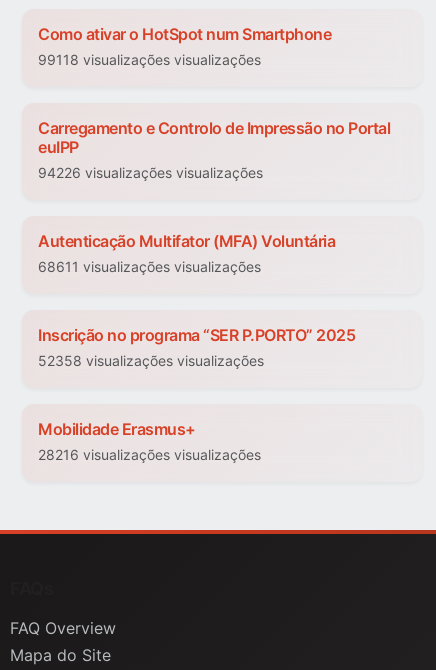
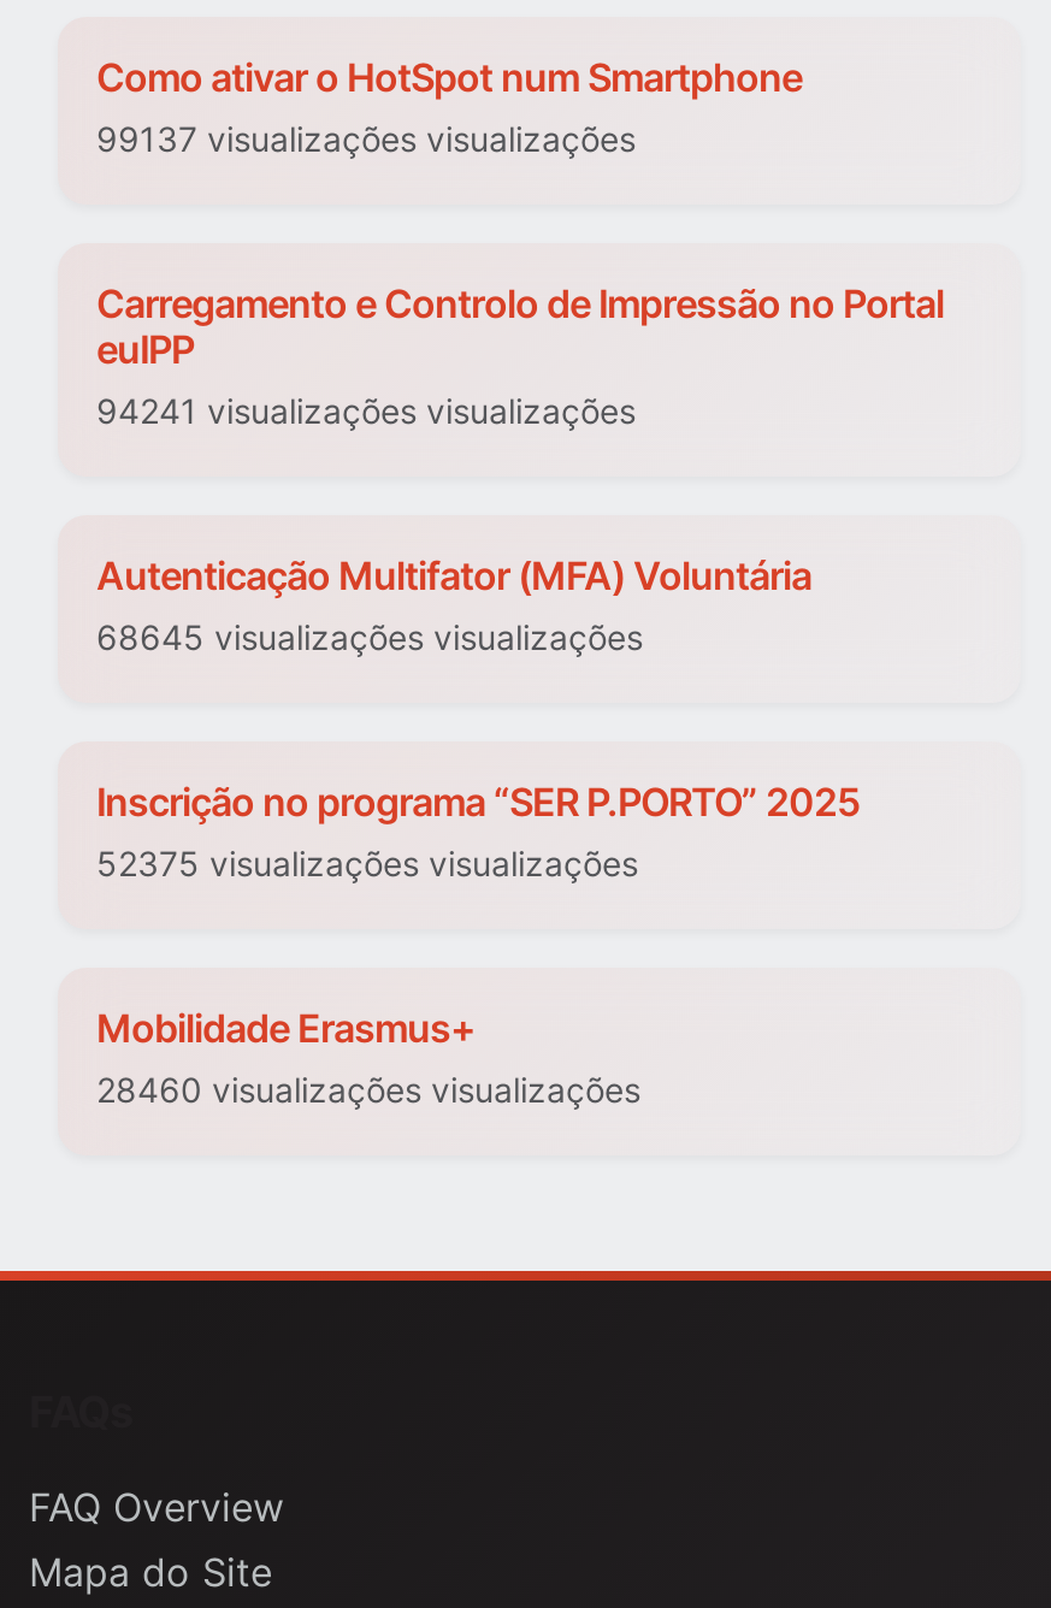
[38,51,261,68] 99118 visualizações visualizações -> [96,119,636,160] 99137 visualizações visualizações
[38,164,263,181] 94226 visualizações visualizações -> [96,391,636,432] 94241 visualizações visualizações
[38,258,261,275] 68611 visualizações visualizações -> [96,617,643,658] 68645 visualizações visualizações
[38,352,264,369] 52358 visualizações visualizações -> [96,844,638,885] 52375 visualizações visualizações
[38,446,261,463] 28216 visualizações visualizações -> [96,1070,640,1111] 28460 visualizações visualizações

